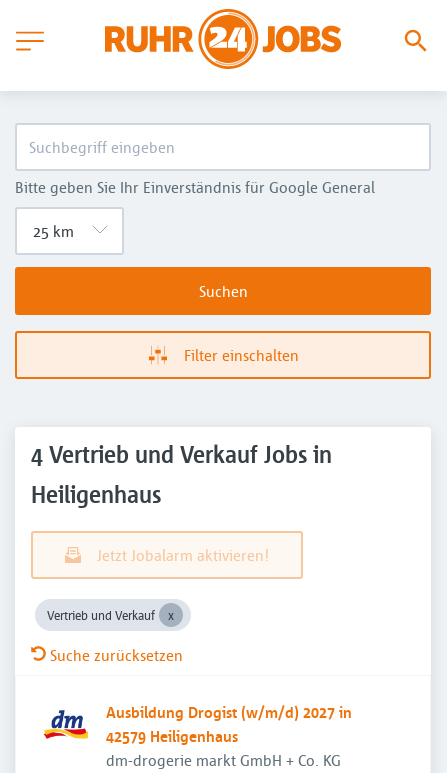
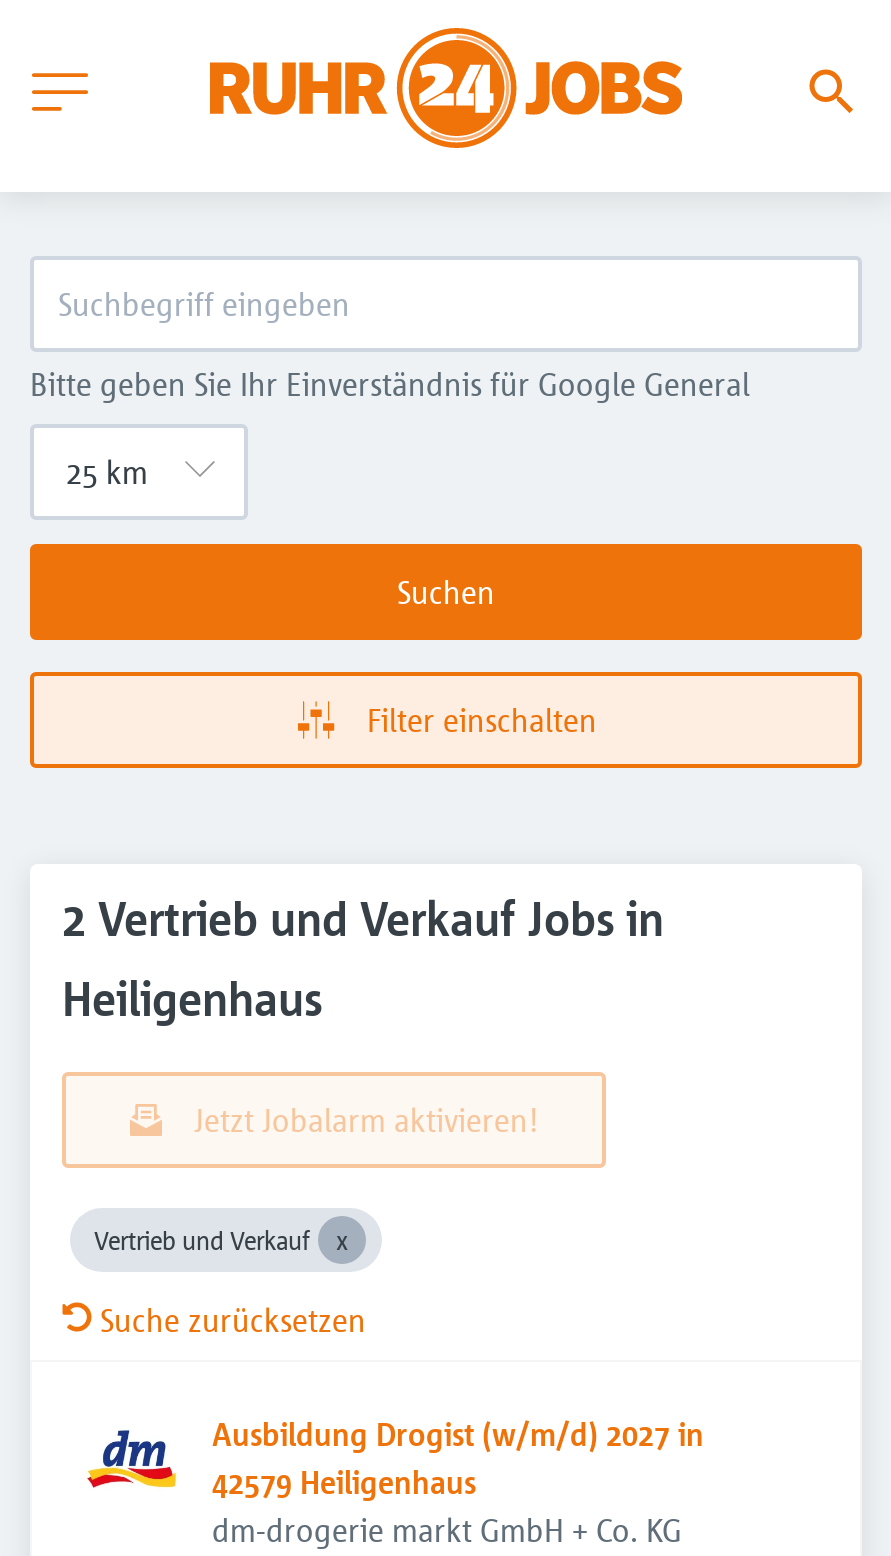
[31,440,332,469] 4 Vertrieb und Verkauf Jobs in -> [62,890,664,948] 2 Vertrieb und Verkauf Jobs in

